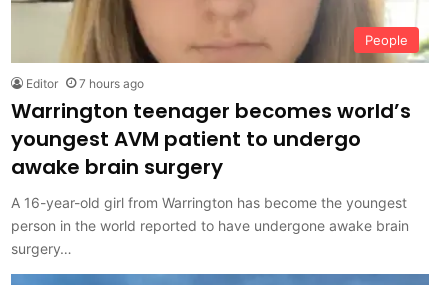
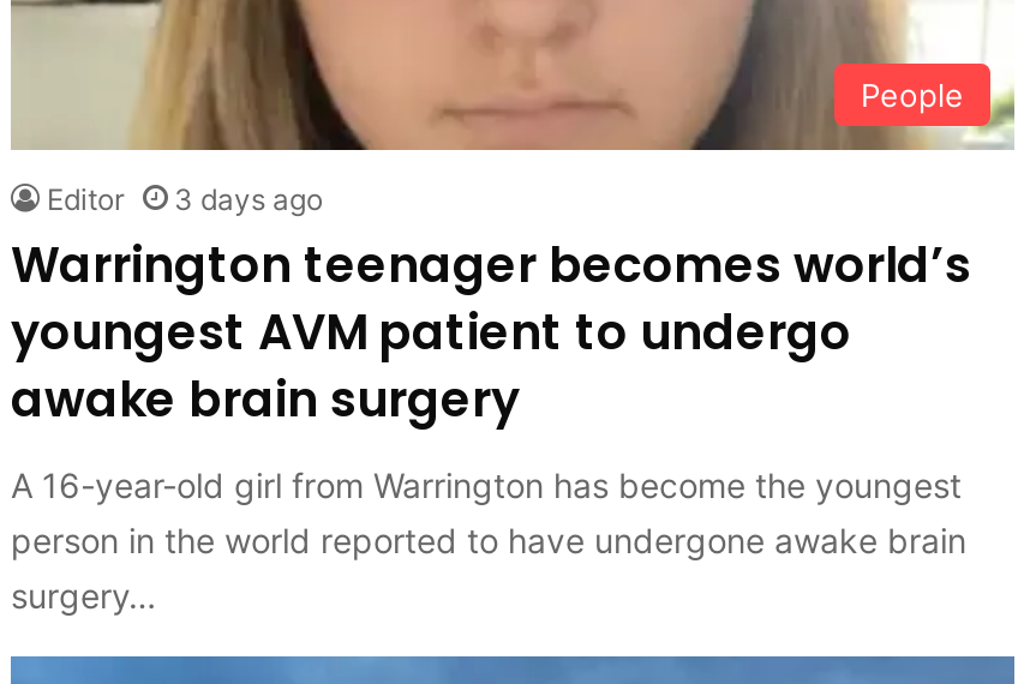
[26,76,144,91] Editor 7 hours ago -> [47,181,323,217] Editor 3 days ago

